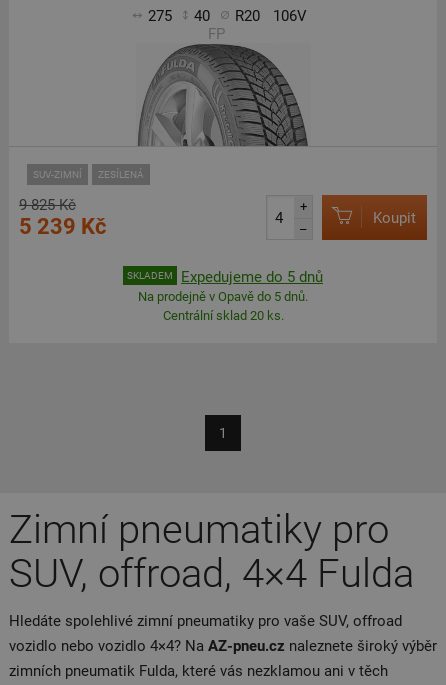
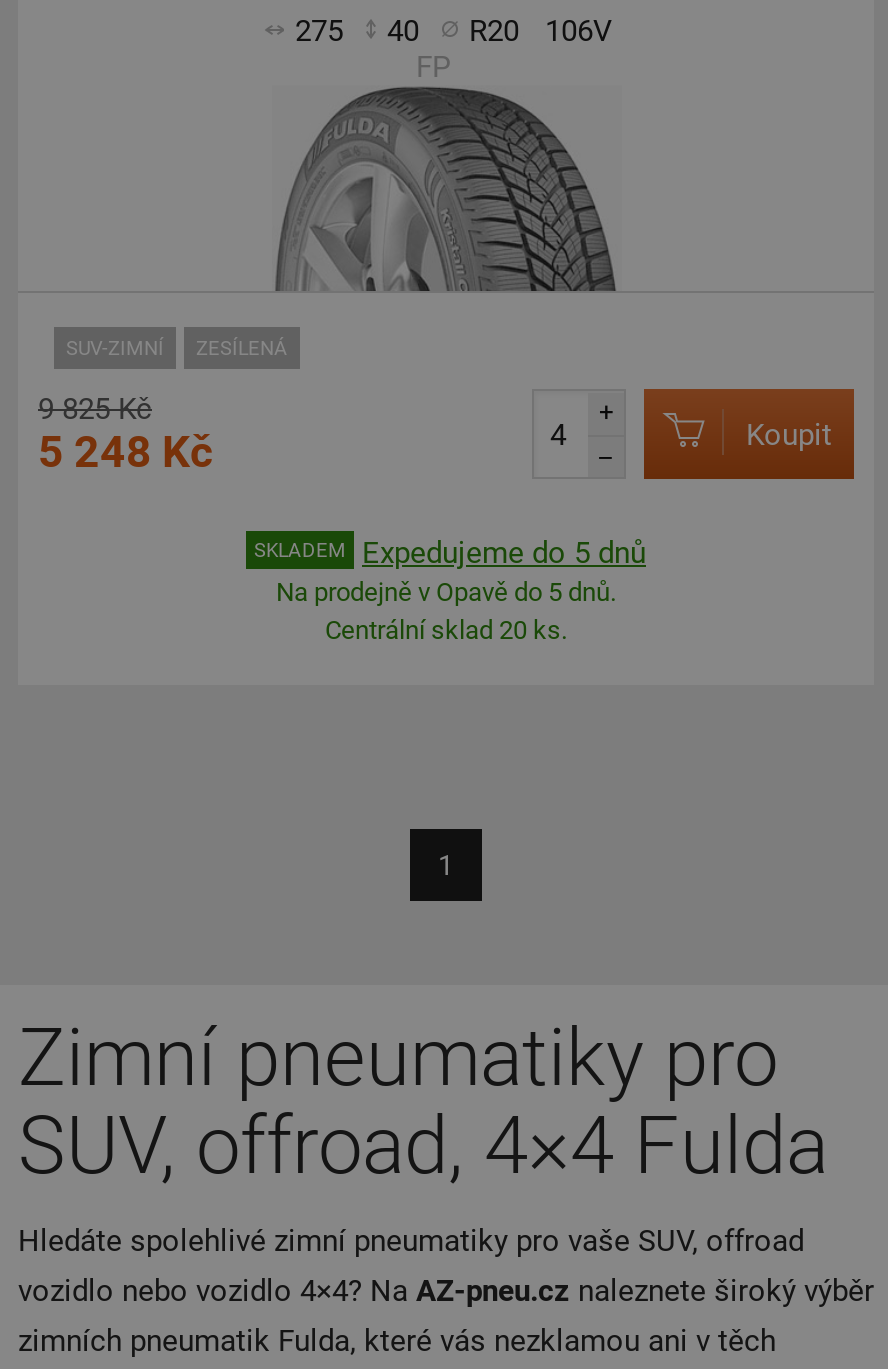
[19,214,106,239] 5 239 Kč -> [38,427,212,477] 5 248 Kč

